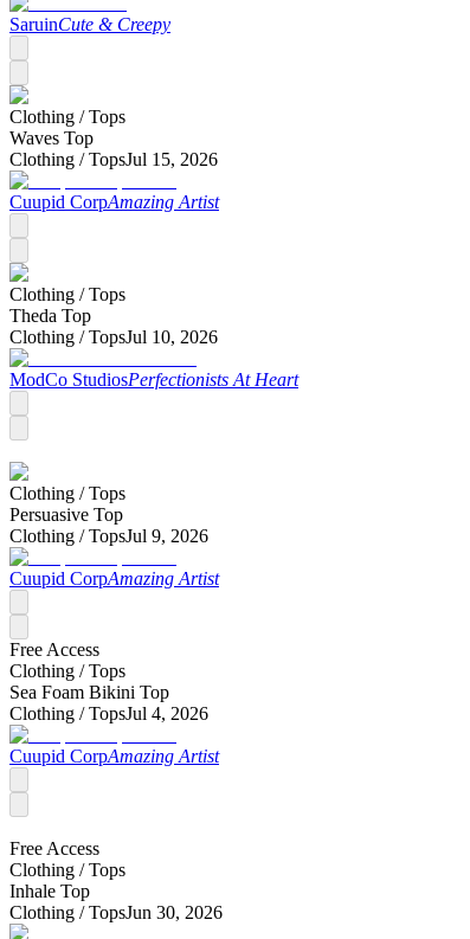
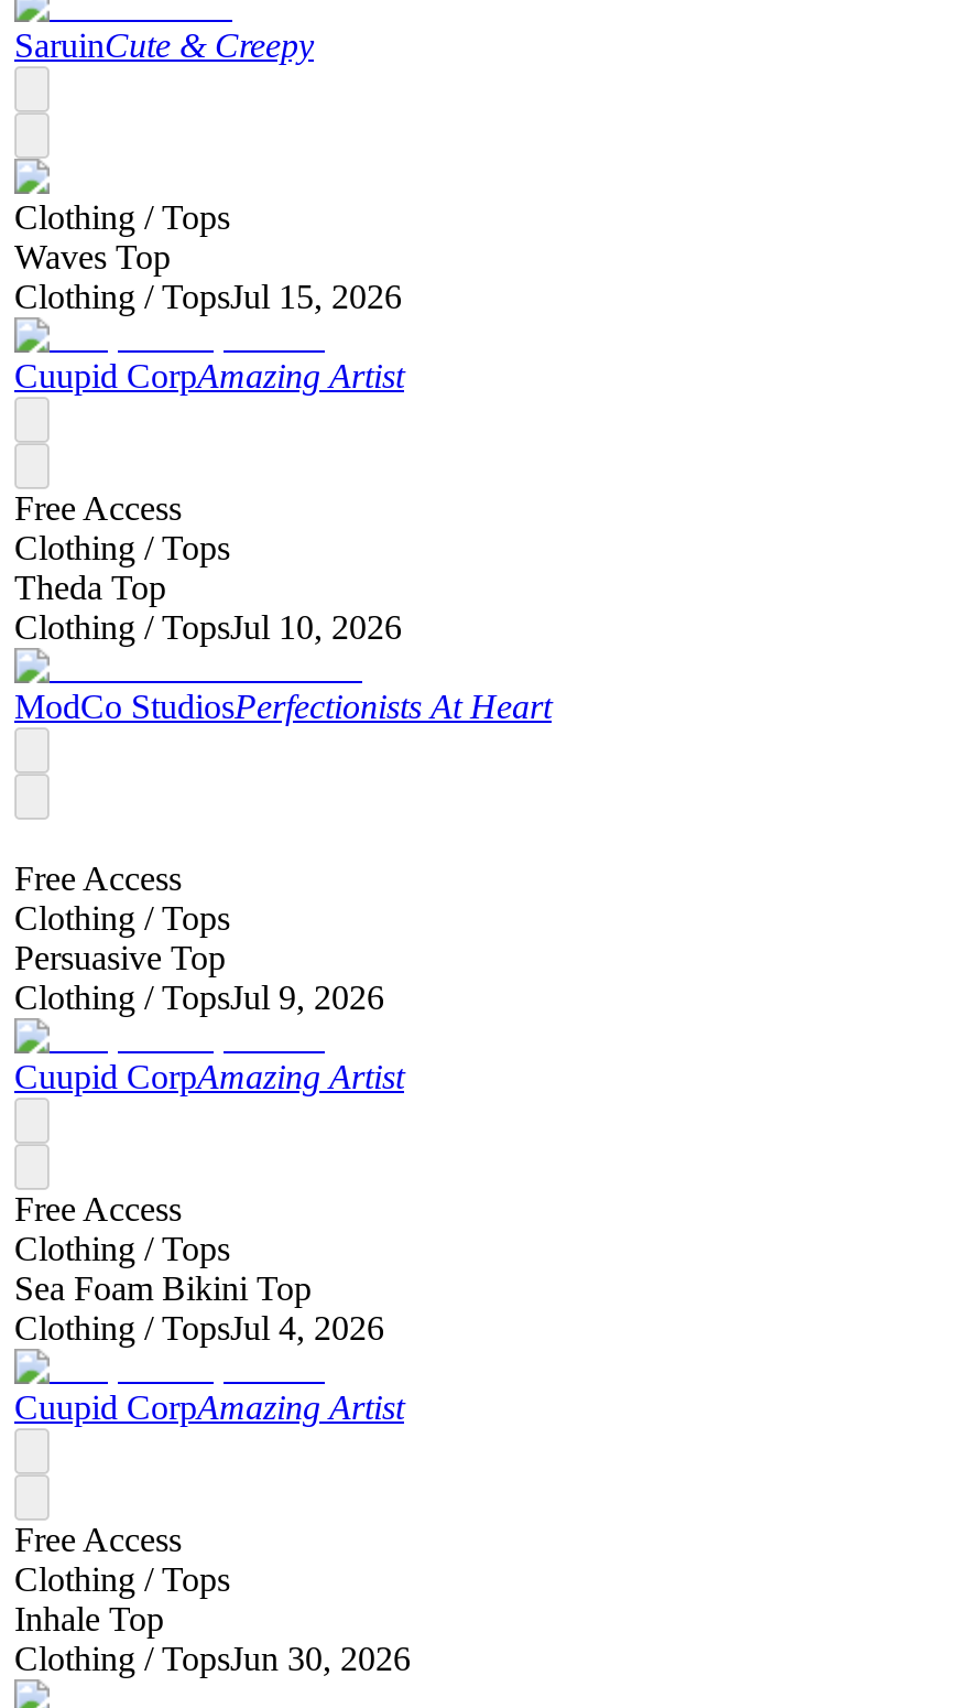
none -> [14,489,182,526] Free Access
none -> [14,859,182,896] Free Access

